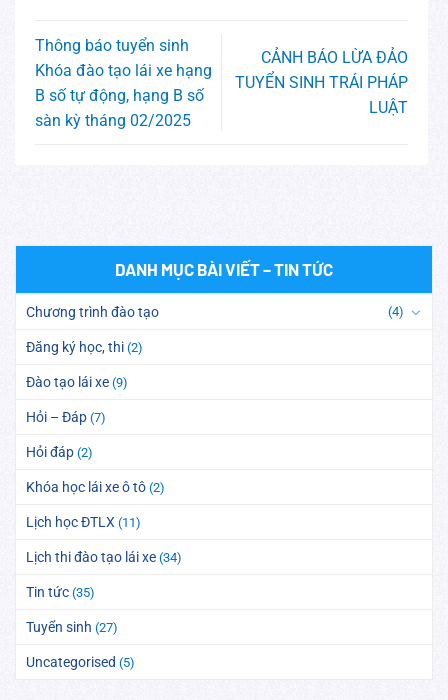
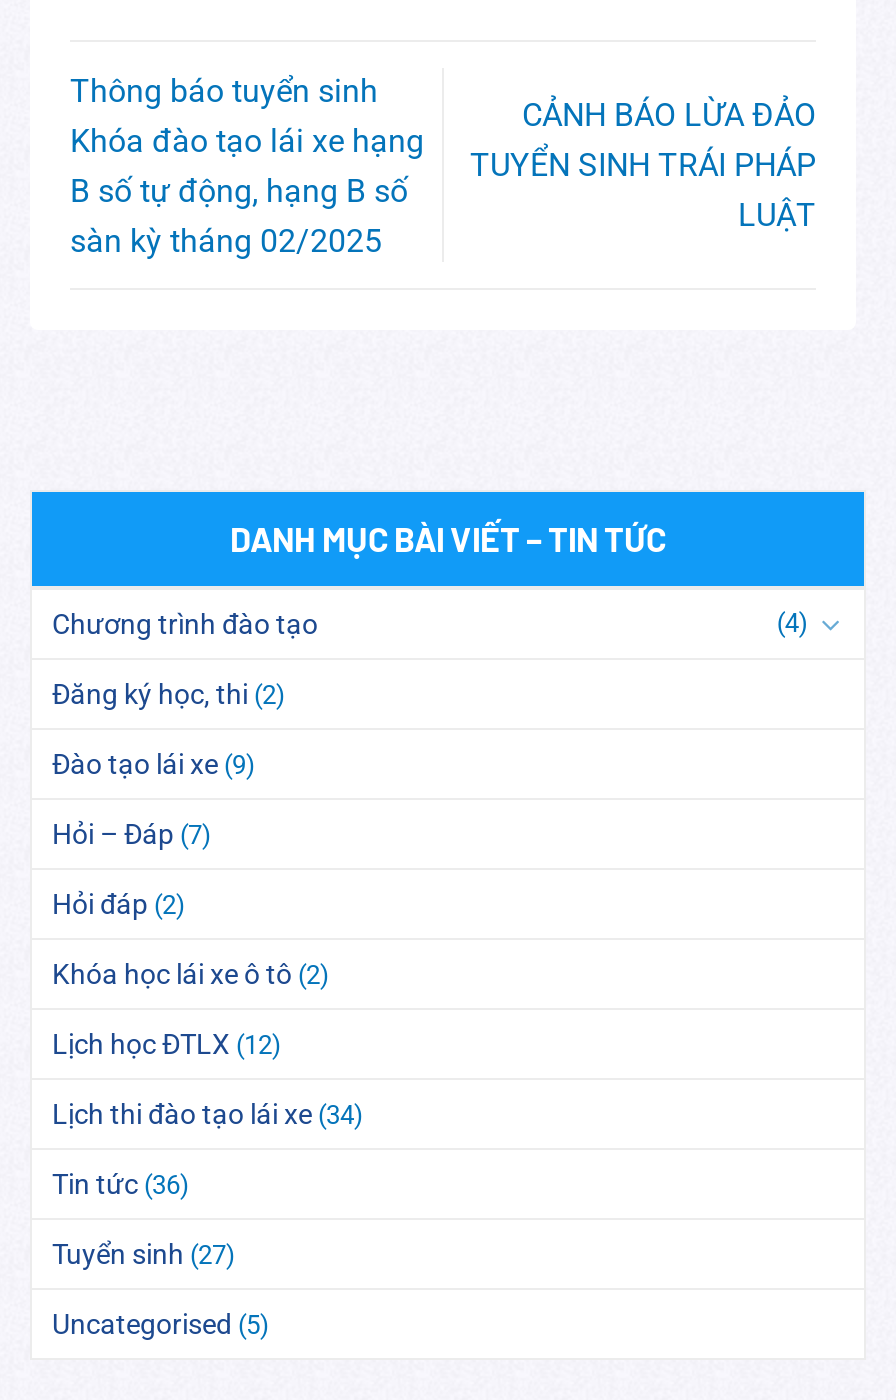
[26,514,141,530] Lịch học ĐTLX (11) -> [52,1028,282,1060] Lịch học ĐTLX (12)
[26,584,95,600] Tin tức (35) -> [52,1168,190,1200] Tin tức (36)

